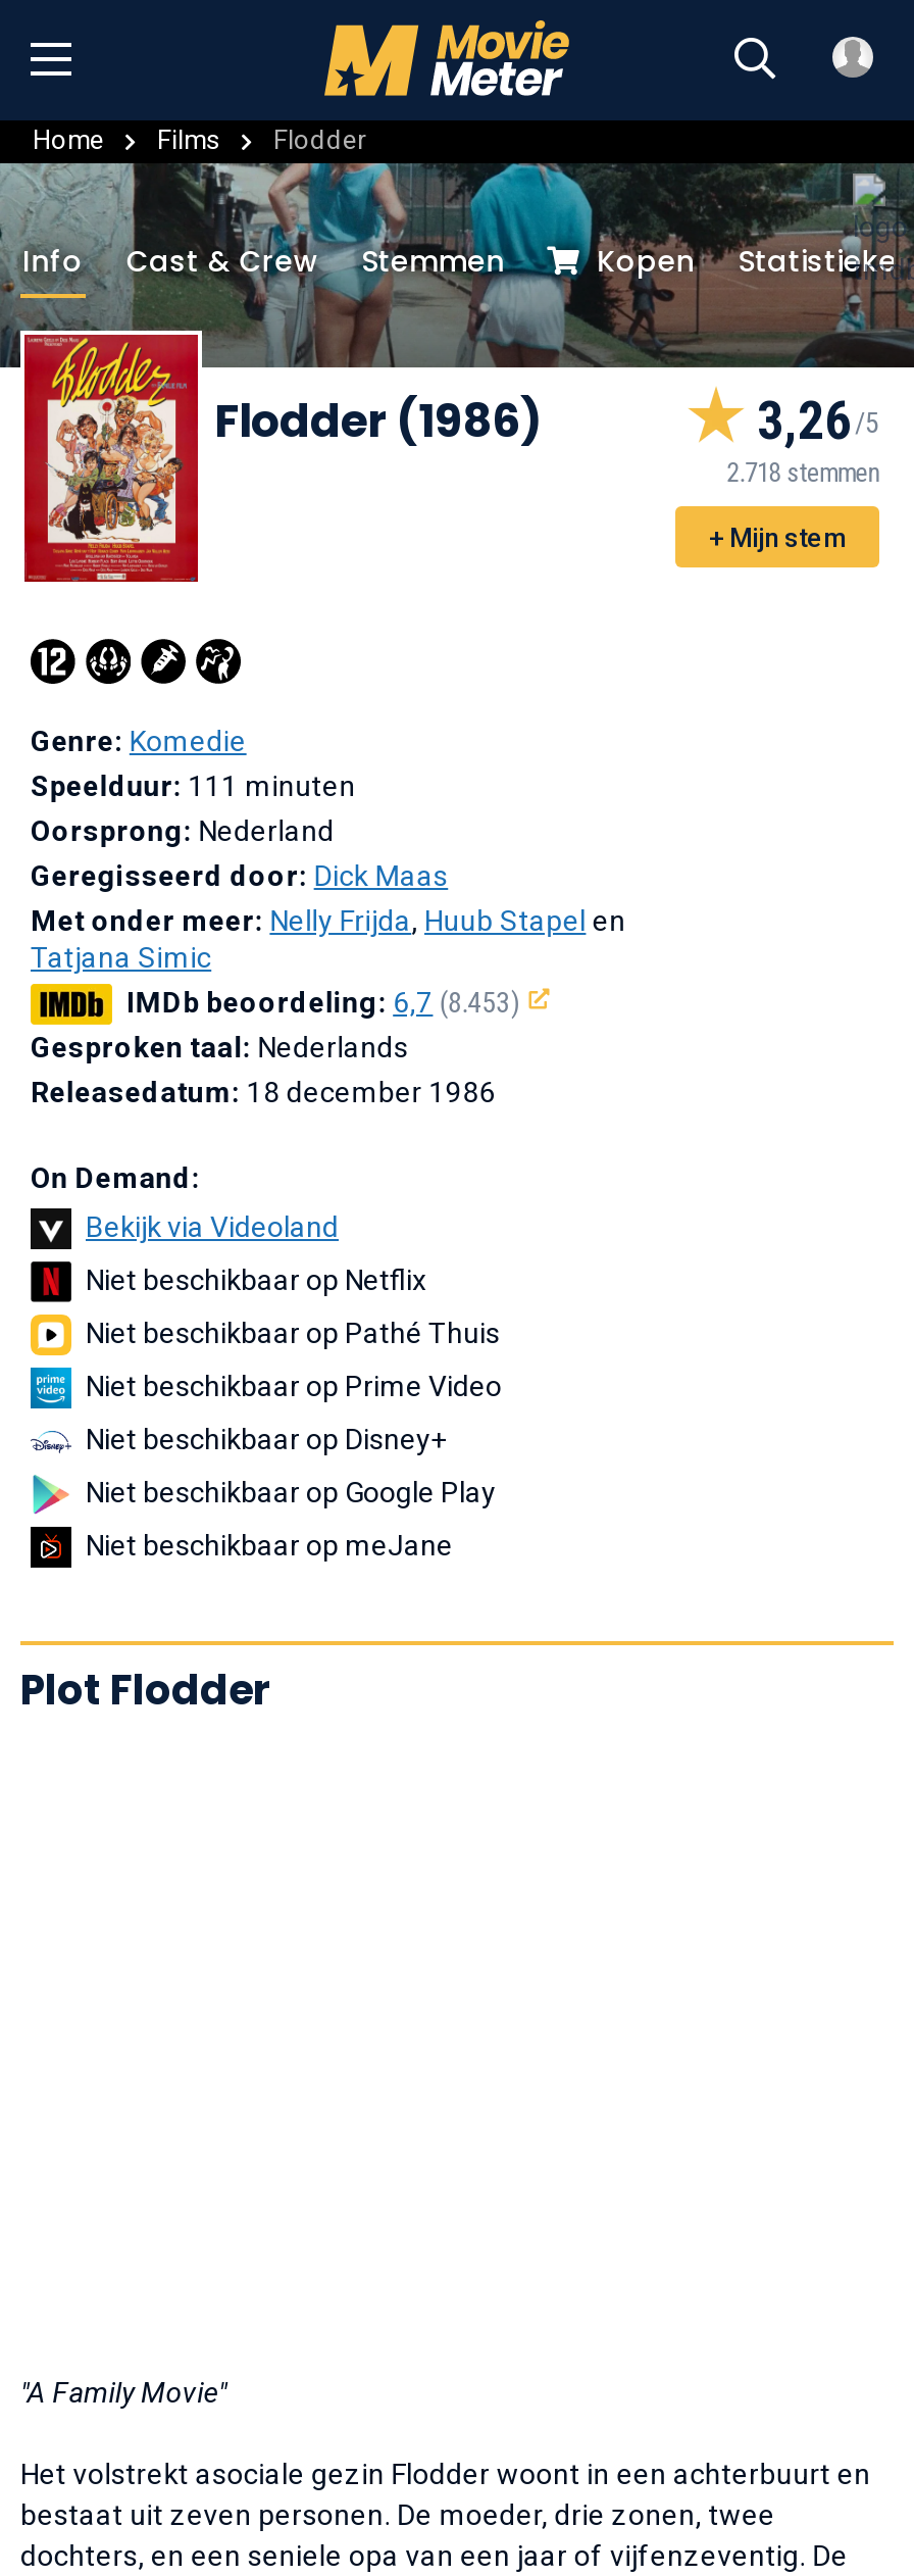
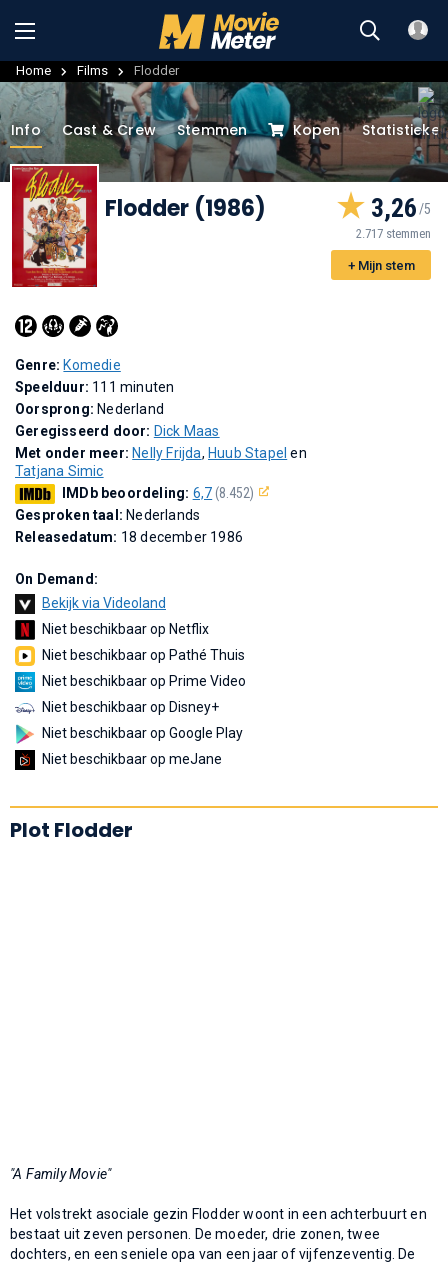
[727,457,879,487] 2.718 stemmen -> [356,226,431,241] 2.717 stemmen
[126,985,519,1018] IMDb beoordeling: 6,7 (8.453) -> [62,485,254,501] IMDb beoordeling: 6,7 (8.452)

